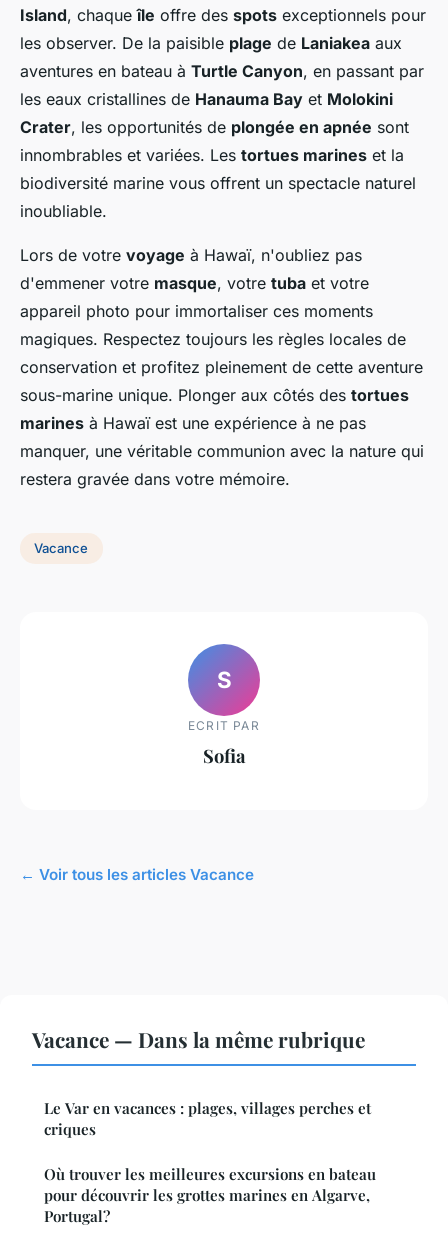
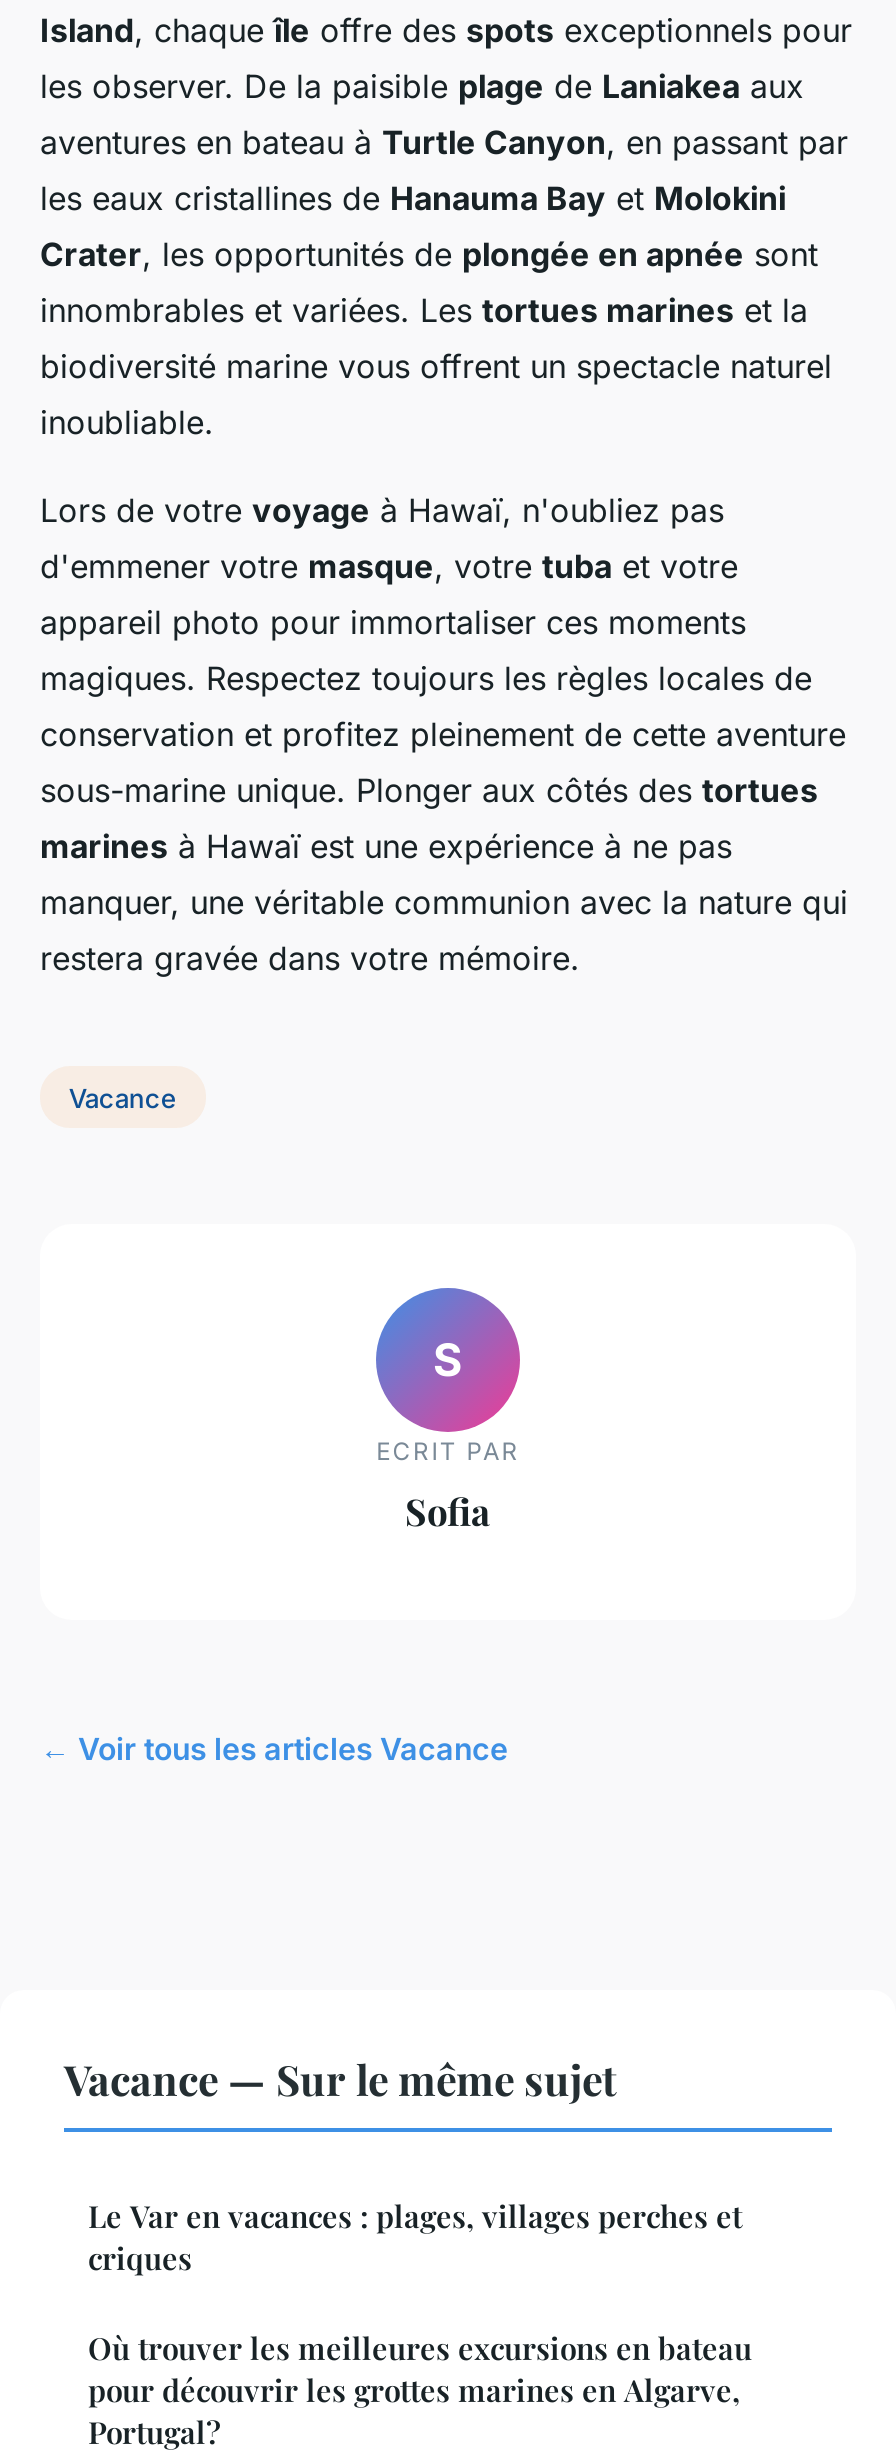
[32,1024,365,1052] Vacance — Dans la même rubrique -> [64,2049,616,2105] Vacance — Sur le même sujet

